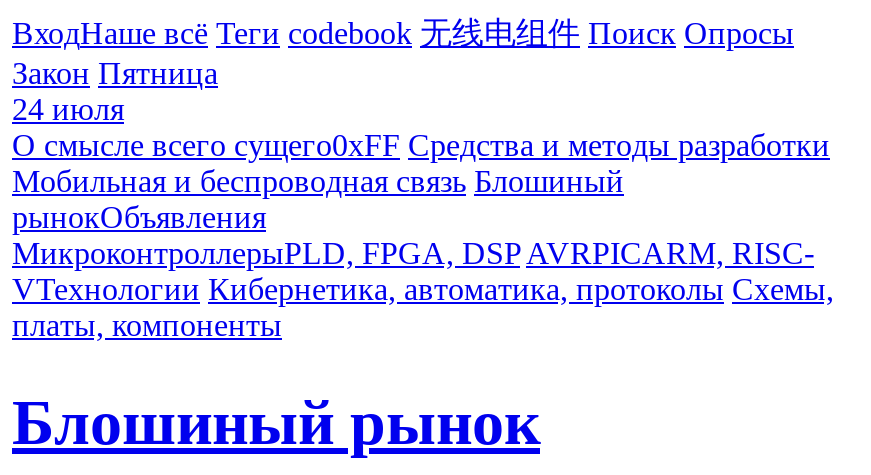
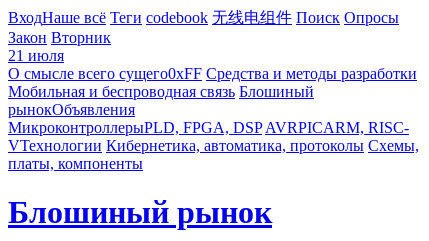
[12,56,218,90] Закон Пятница -> [8,29,111,46] Закон Вторник
[12,92,124,126] 24 июля -> [8,47,64,64] 21 июля

